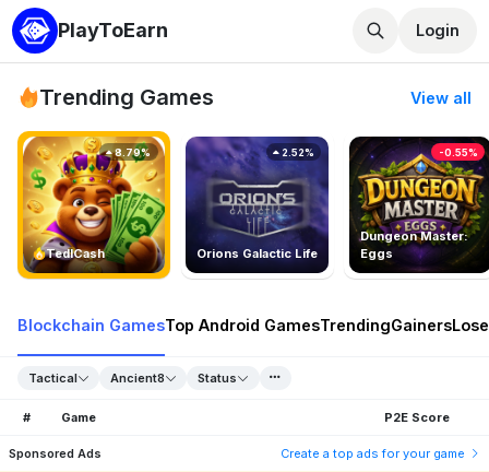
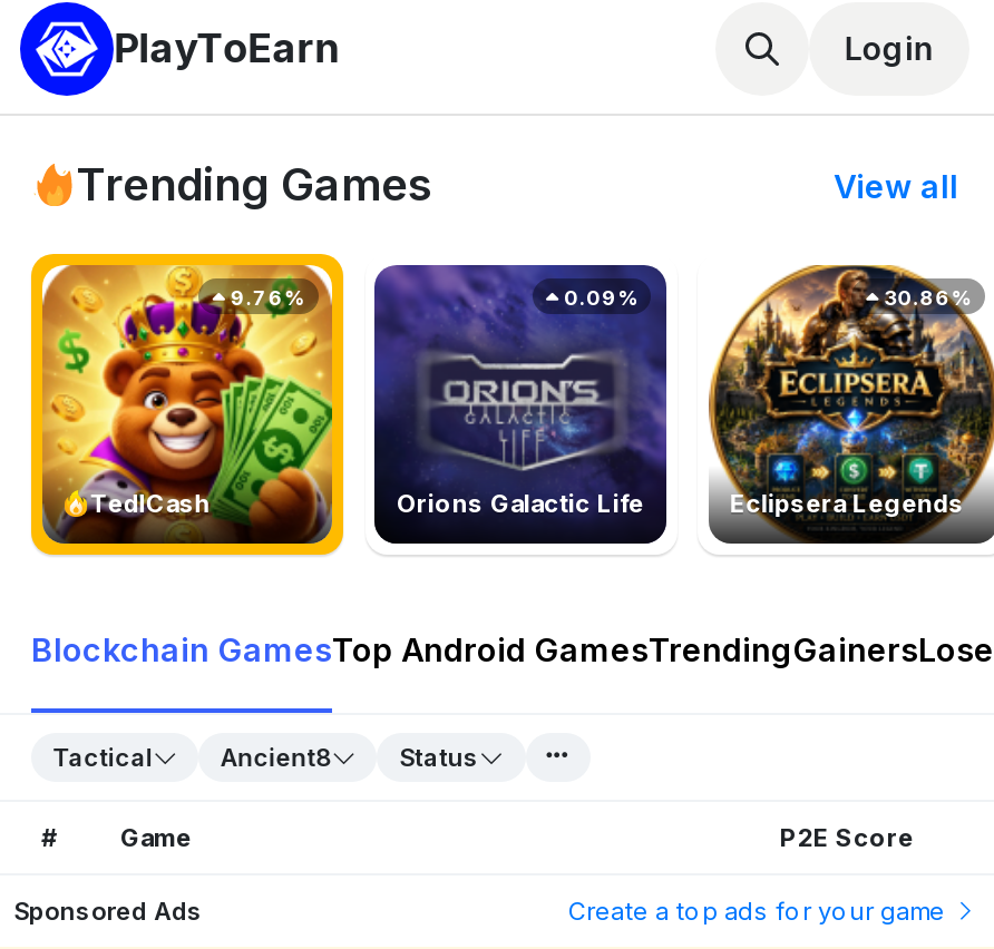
[348,135,486,238] [image] | -0.55% -> [706,263,987,472] [image] | 30.86%
[113,146,151,158] 8.79% -> [226,285,304,309] 9.76%
[279,146,314,158] 2.52% -> [559,285,637,309] 0.09%
[360,229,468,261] Dungeon Master: | Eggs -> [730,488,964,519] Eclipsera Legends

